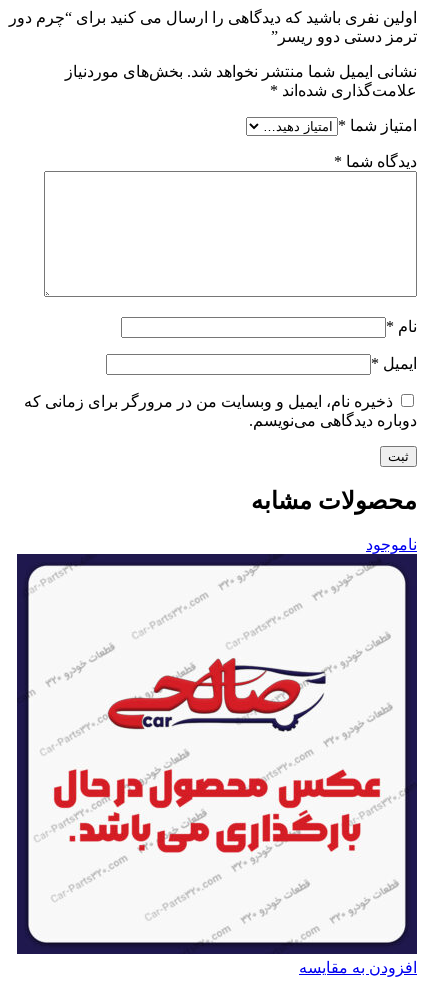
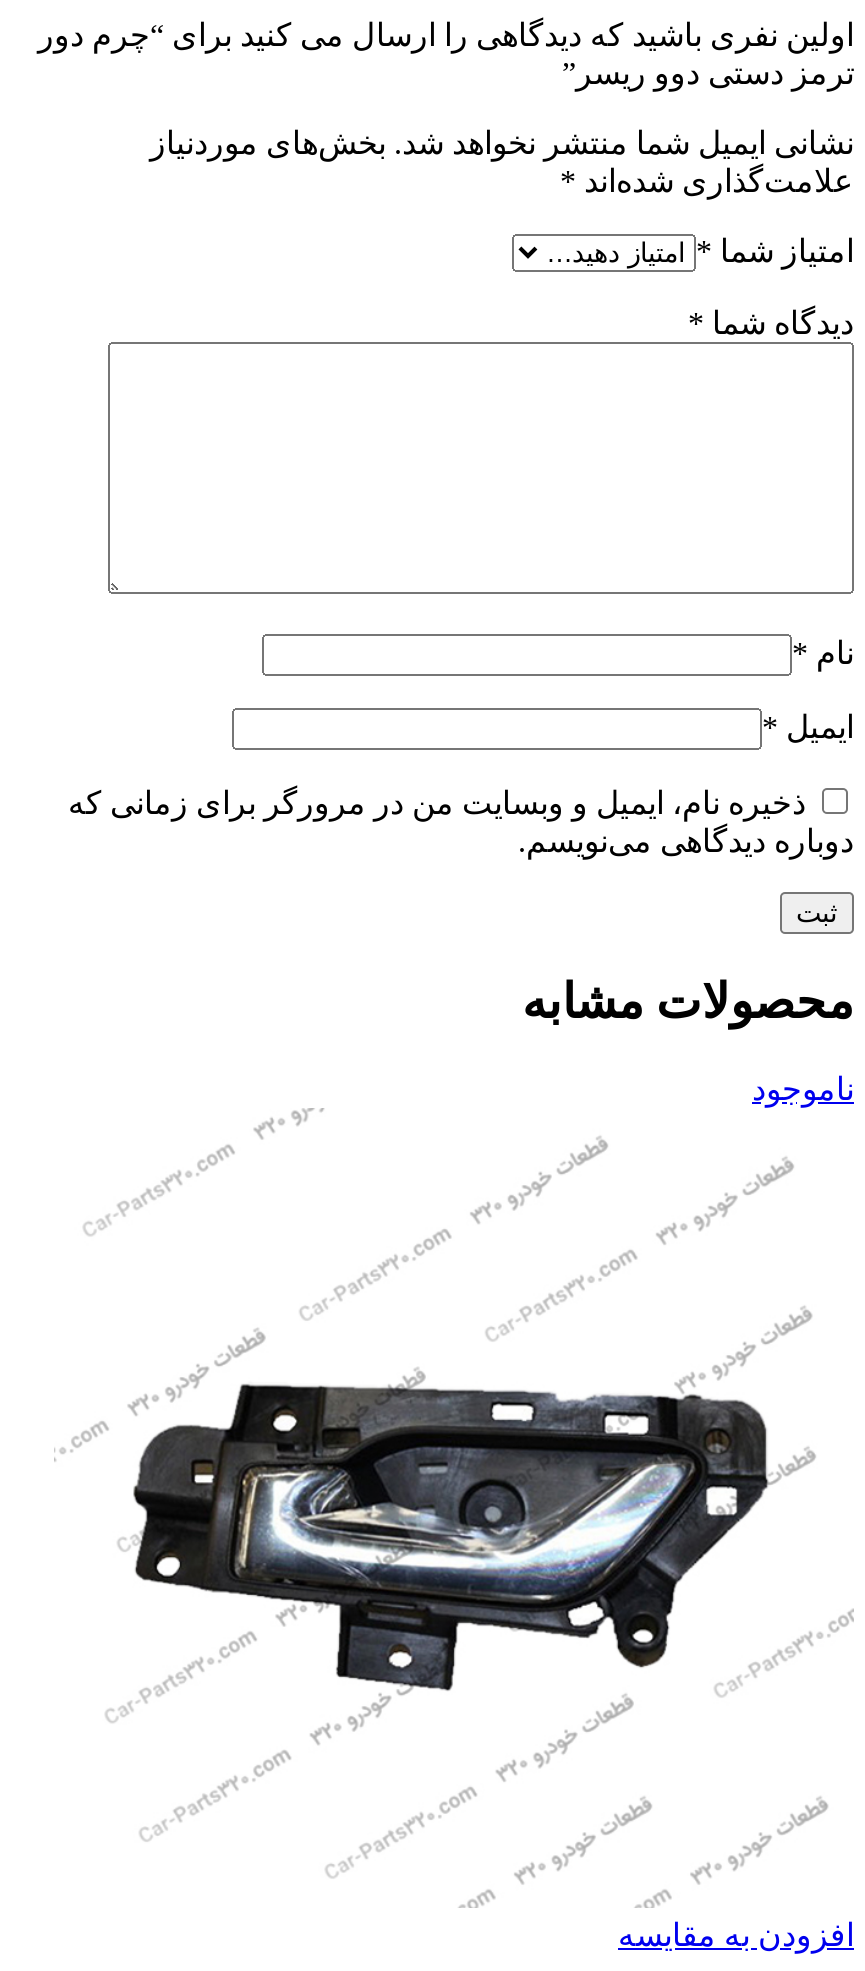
[16,553,418,955] [image] -> [54,1108,854,1908] [image]

